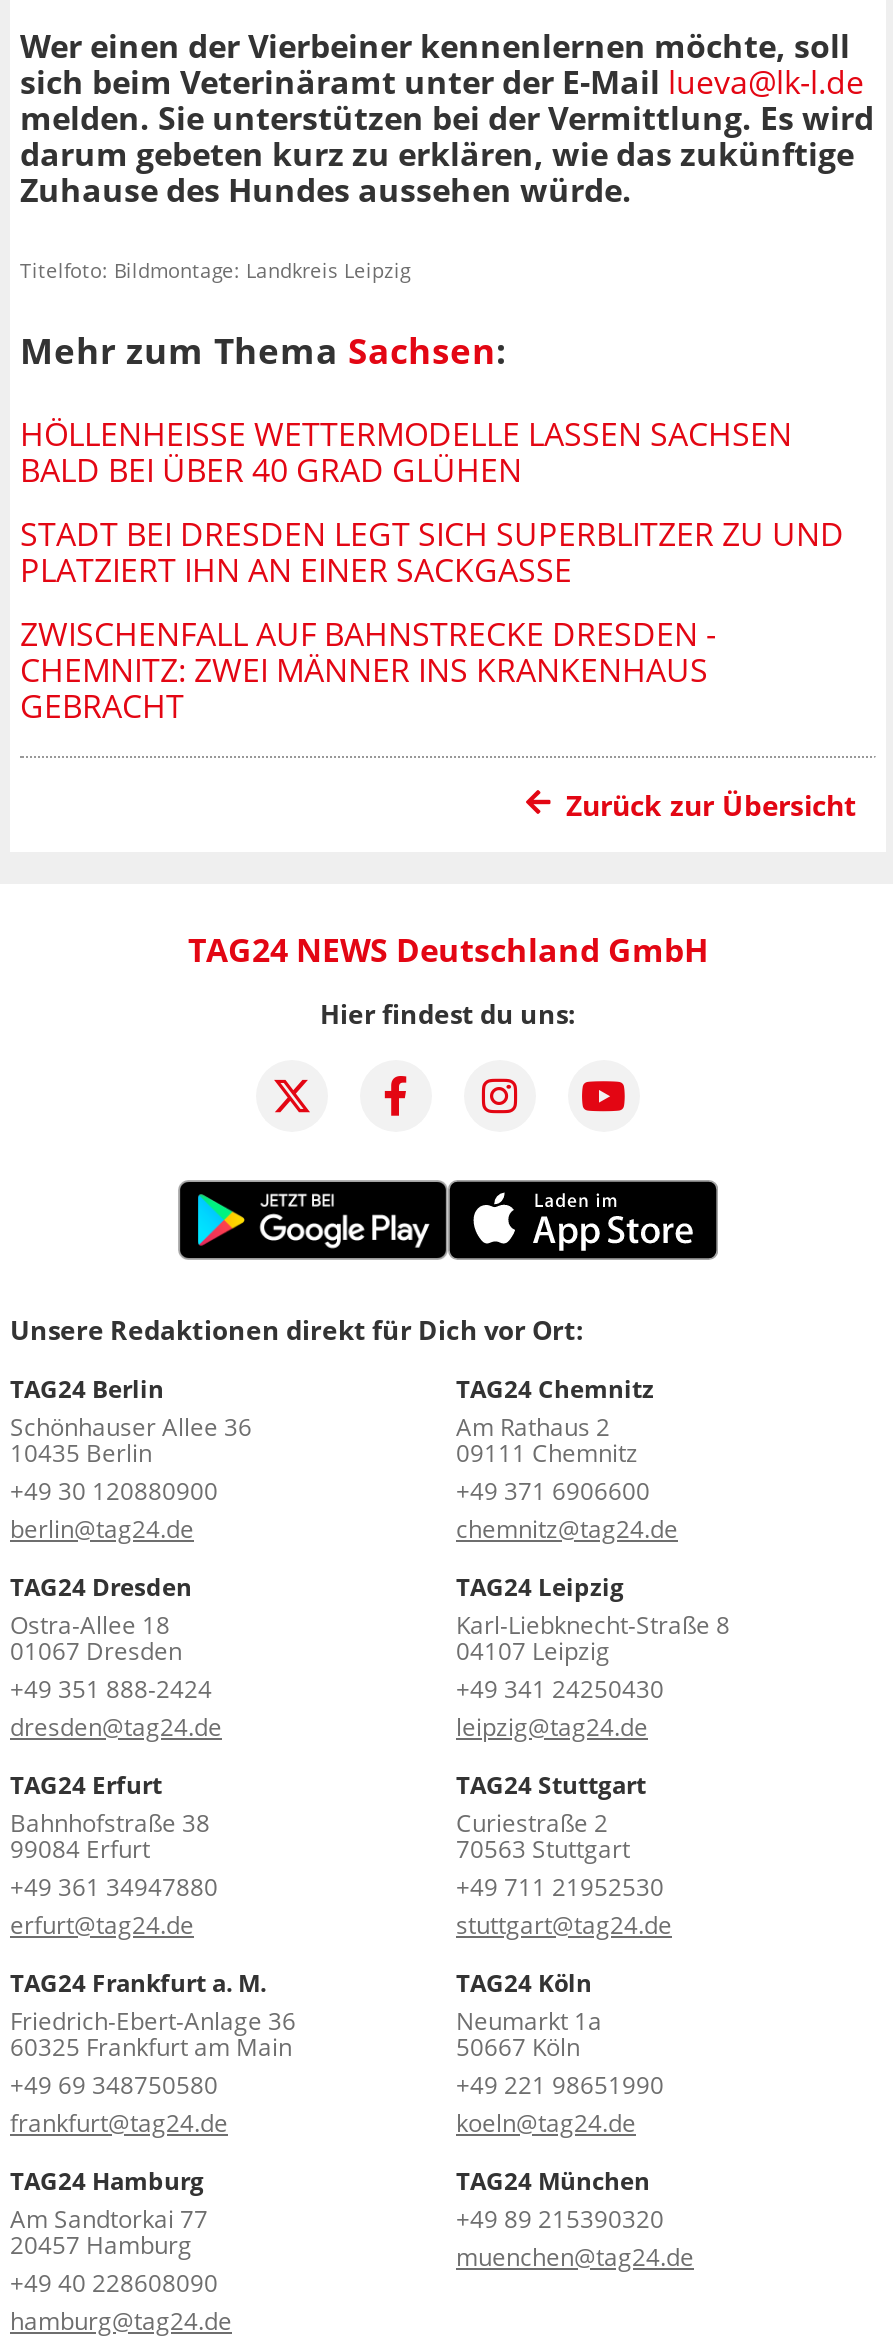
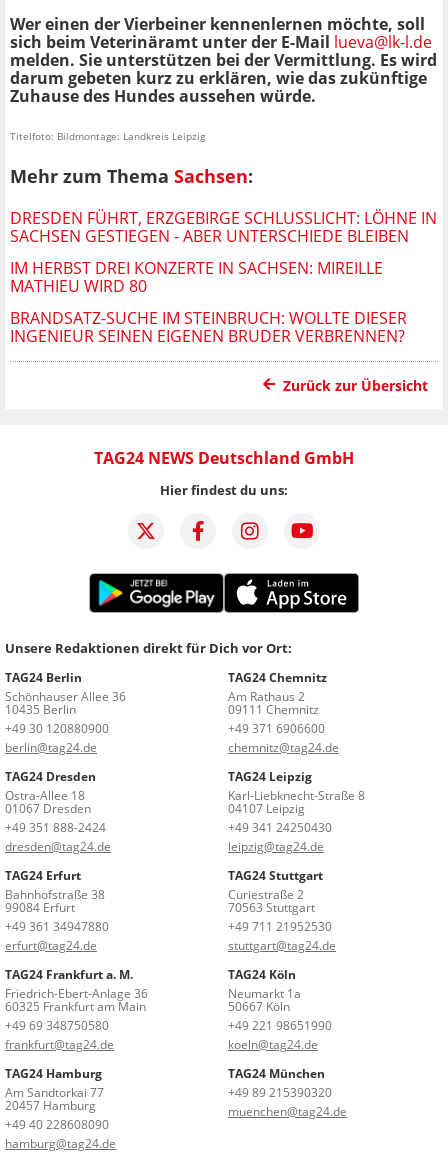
[20,412,792,492] HÖLLENHEISSE WETTERMODELLE LASSEN SACHSEN B | ALD BEI ÜBER 40 GRAD GLÜHEN -> [10,207,437,247] DRESDEN FÜHRT, ERZGEBIRGE SCHLUSSLICHT: LÖHNE IN | SACHSEN GESTIEGEN - ABER UNTERSCHIEDE BLEIBEN
[20,512,844,592] STADT BEI DRESDEN LEGT SICH SUPERBLITZER ZU UND | PLATZIERT IHN AN EINER SACKGASSE -> [10,257,383,297] IM HERBST DREI KONZERTE IN SACHSEN: MIREILLE | MATHIEU WIRD 80
[20,612,716,728] ZWISCHENFALL AUF BAHNSTRECKE DRESDEN - | CHEMNITZ: ZWEI MÄNNER INS KRANKENHAUS | GEBRACHT -> [10,307,407,347] BRANDSATZ-SUCHE IM STEINBRUCH: WOLLTE DIESER | INGENIEUR SEINEN EIGENEN BRUDER VERBRENNEN?

